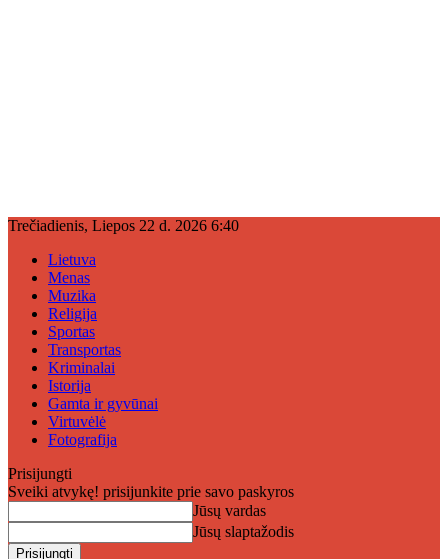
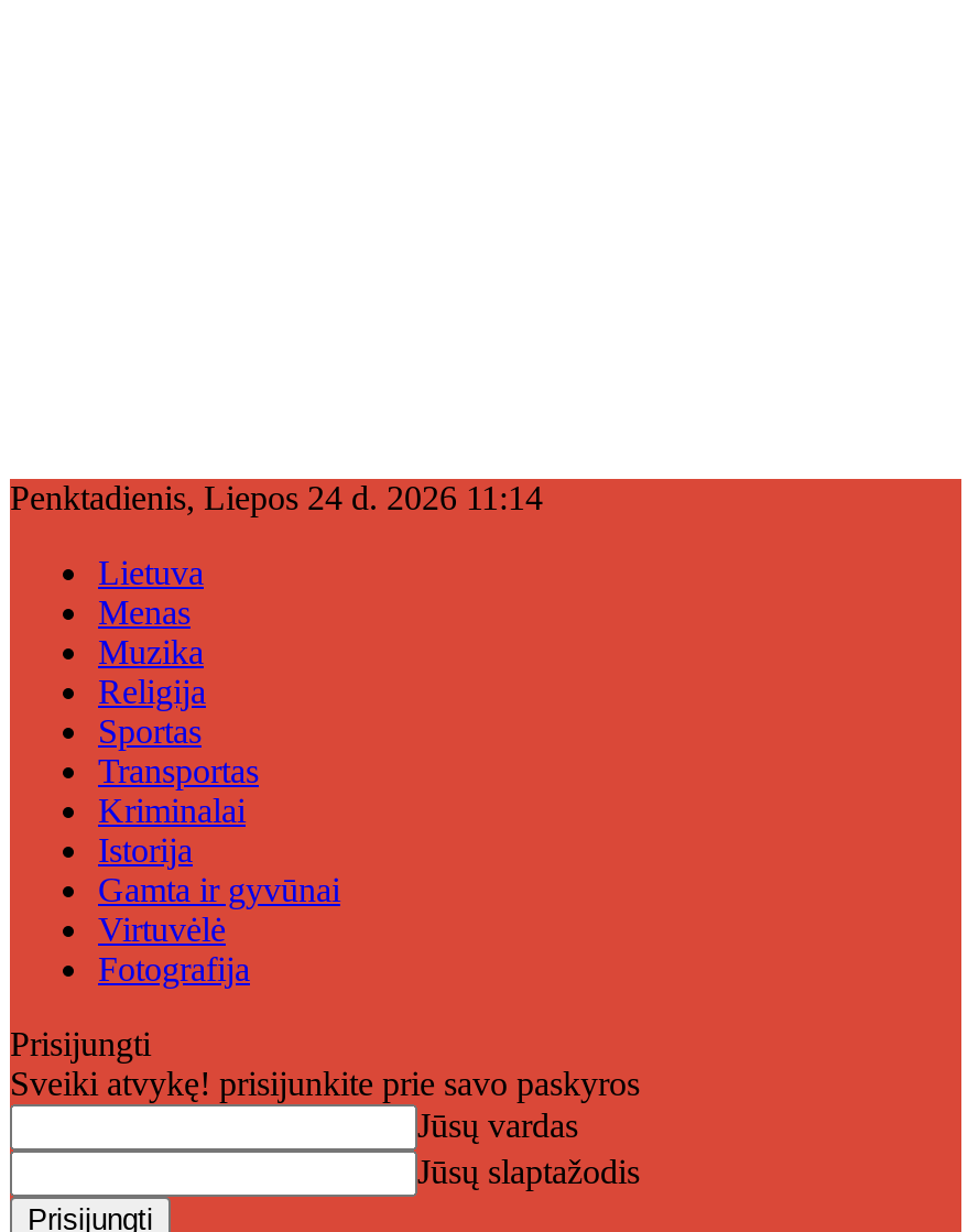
[8,217,239,234] Trečiadienis, Liepos 22 d. 2026 6:40 -> [10,479,543,516] Penktadienis, Liepos 24 d. 2026 11:14

